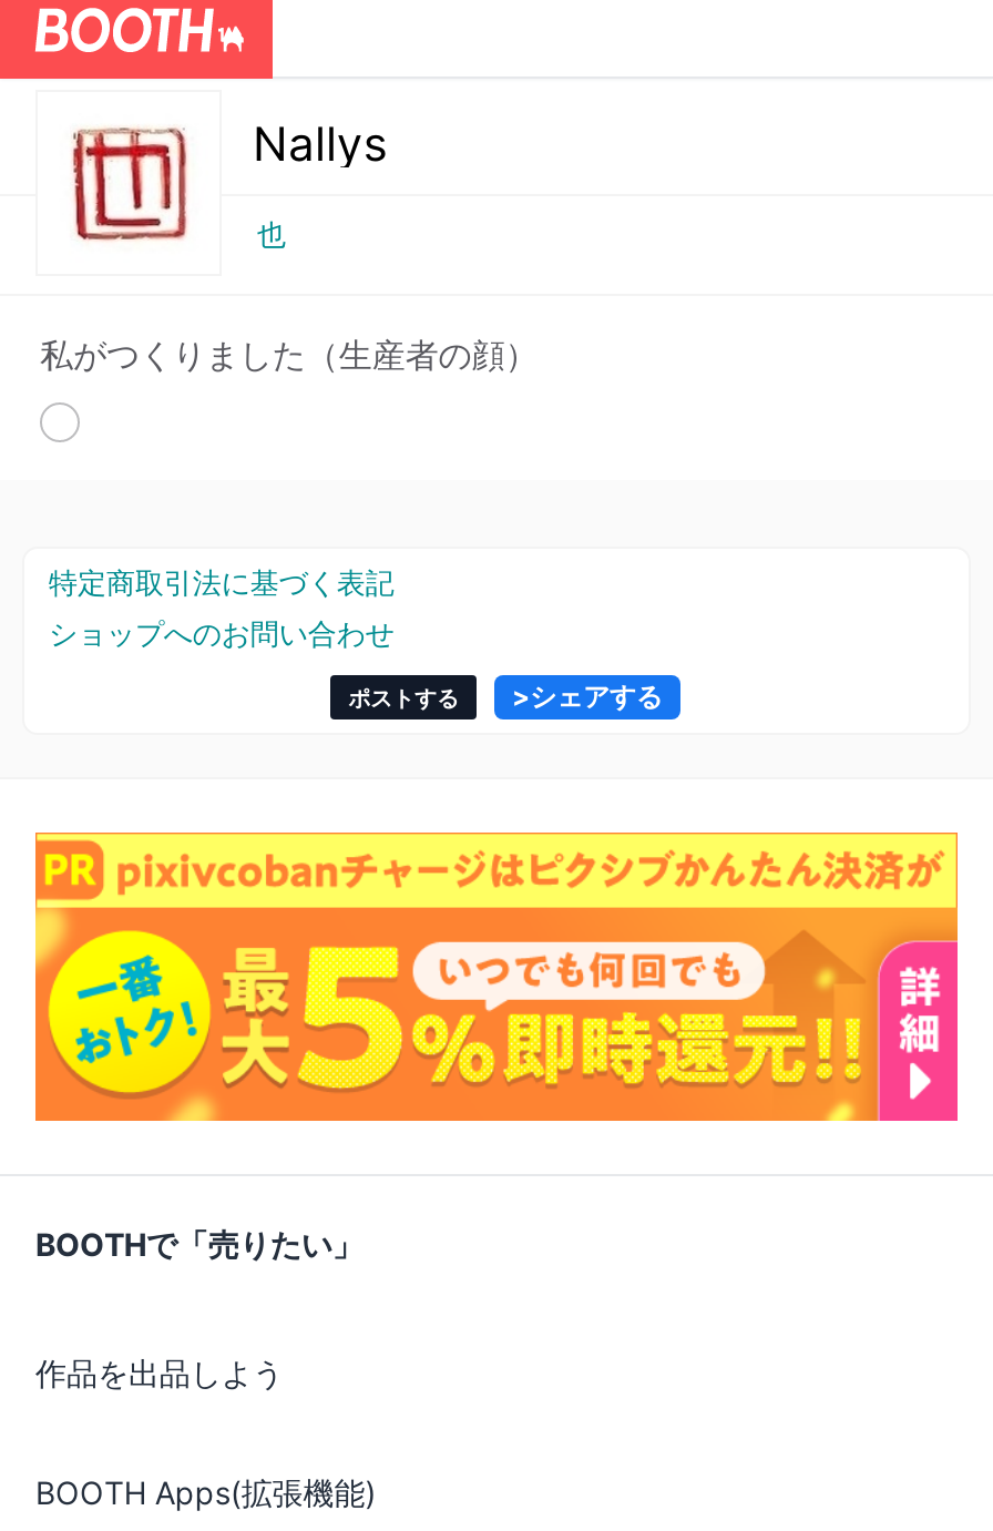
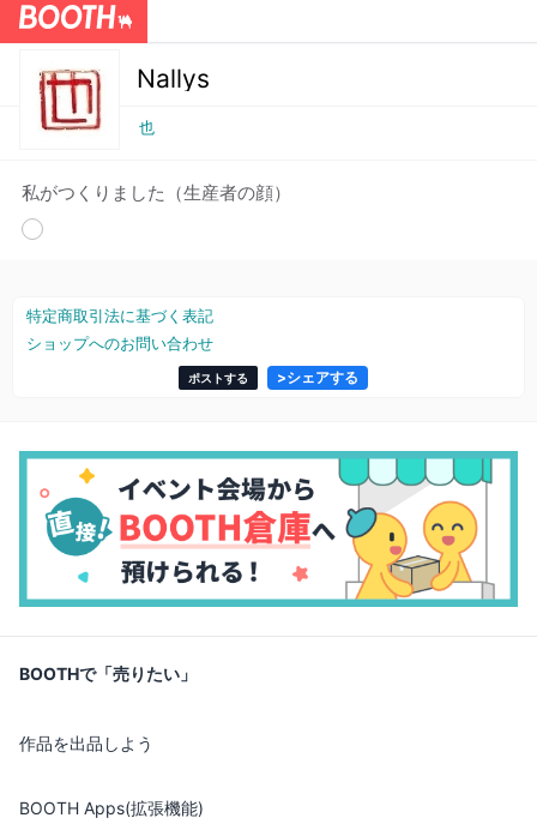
[33,830,960,1123] [image] -> [18,450,519,608] [image]

